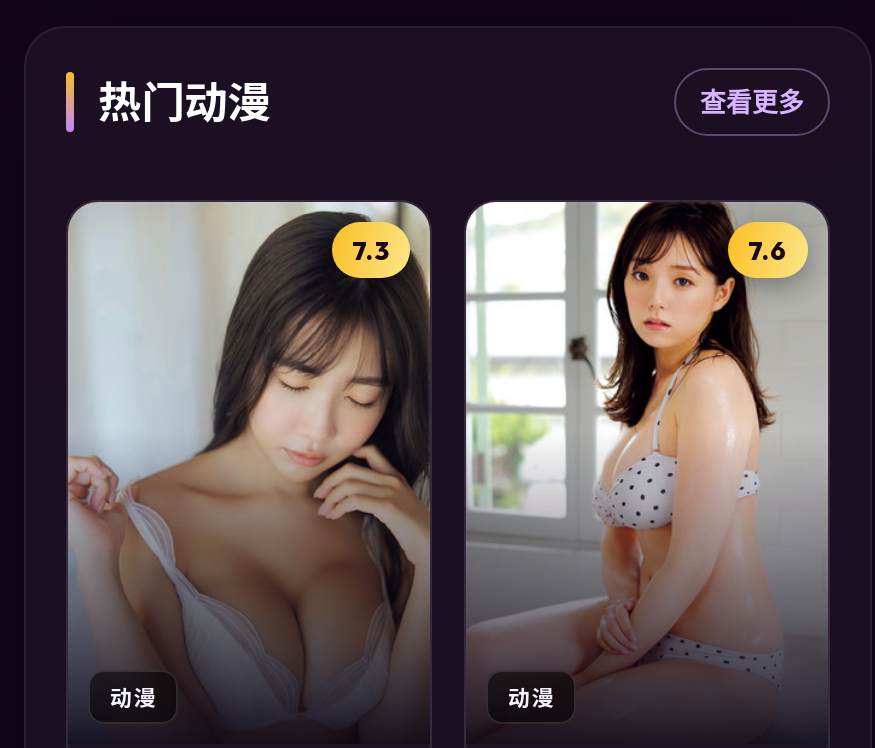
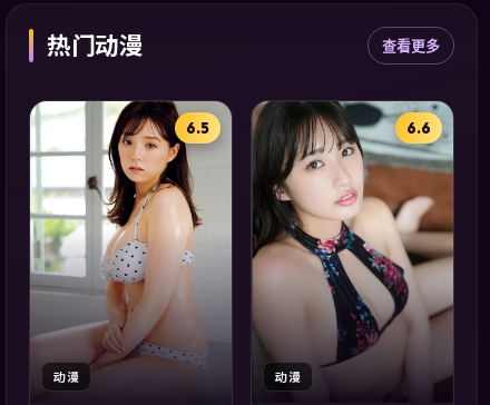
[68,200,430,674] [image] | 7.3 -> [30,101,233,364] [image] | 6.5
[464,200,830,722] [image] | 7.6 -> [252,100,453,391] [image] | 6.6

